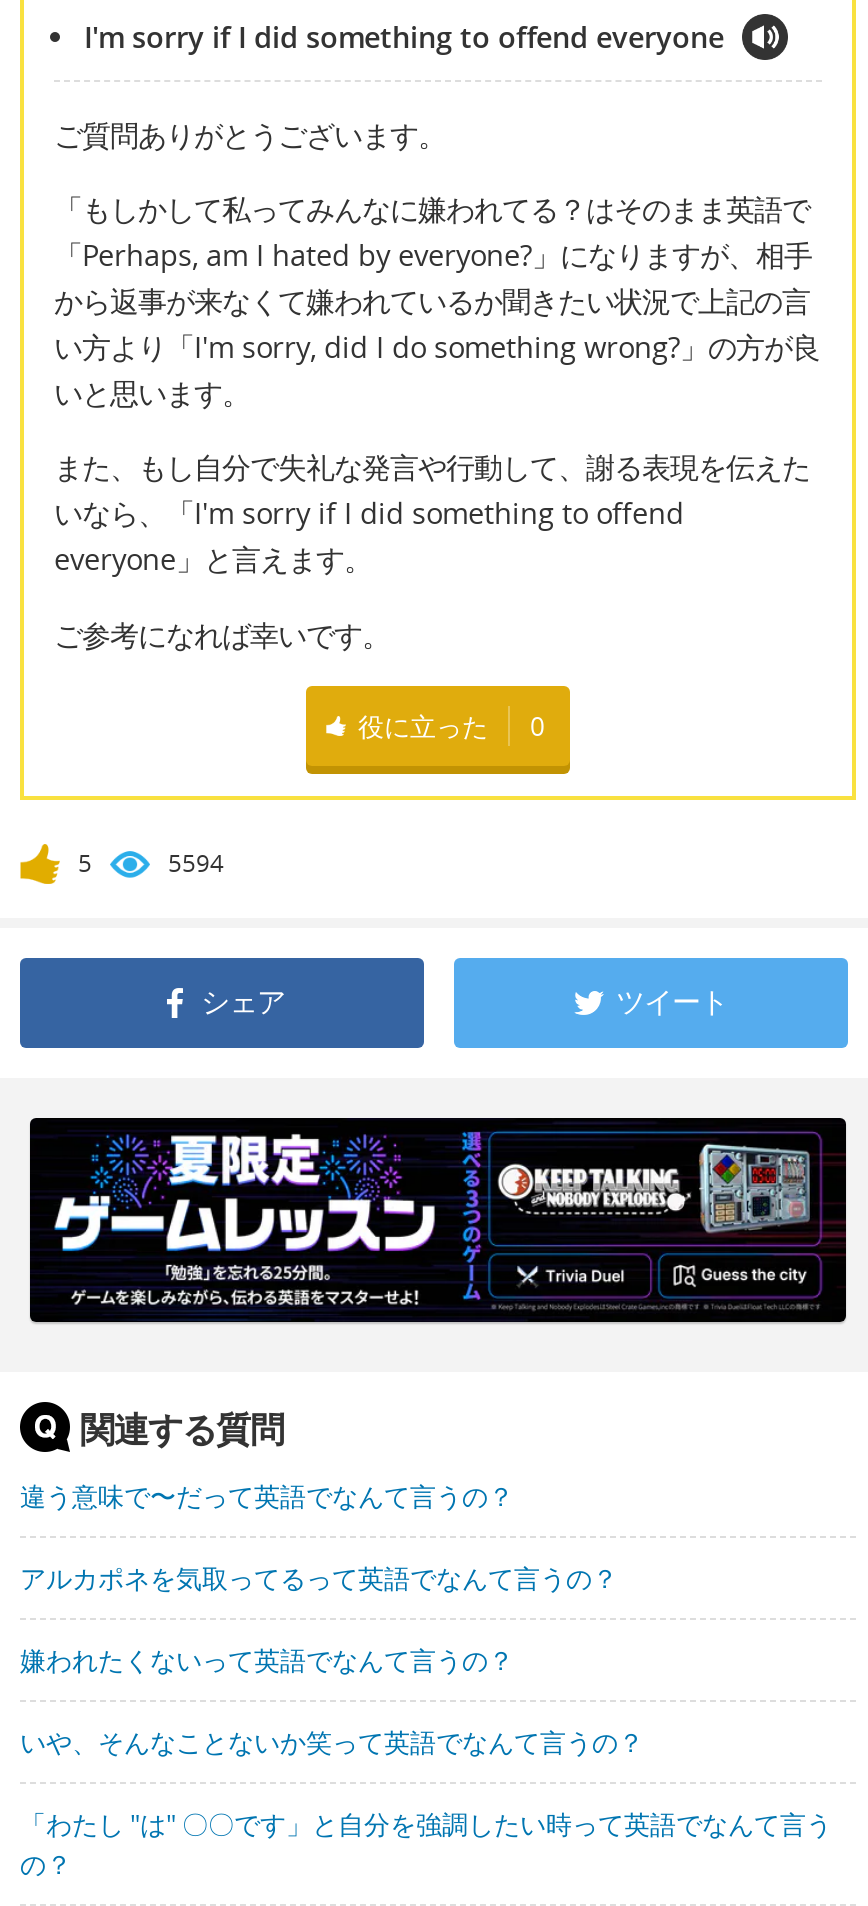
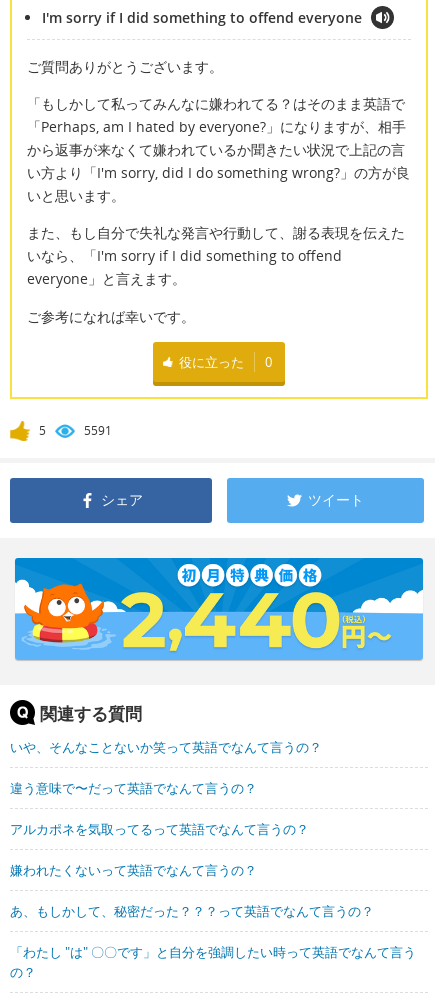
[168,846,224,880] 5594 -> [84,422,112,439] 5591
[28,1116,848,1324] [image] -> [14,557,424,661] [image]
none -> [10,902,374,920] あ、もしかして、秘密だった？？？って英語でなんて言うの？
moved [20,1724,644,1760] -> [10,738,322,756]: いや、そんなことないか笑って英語でなんて言うの？

